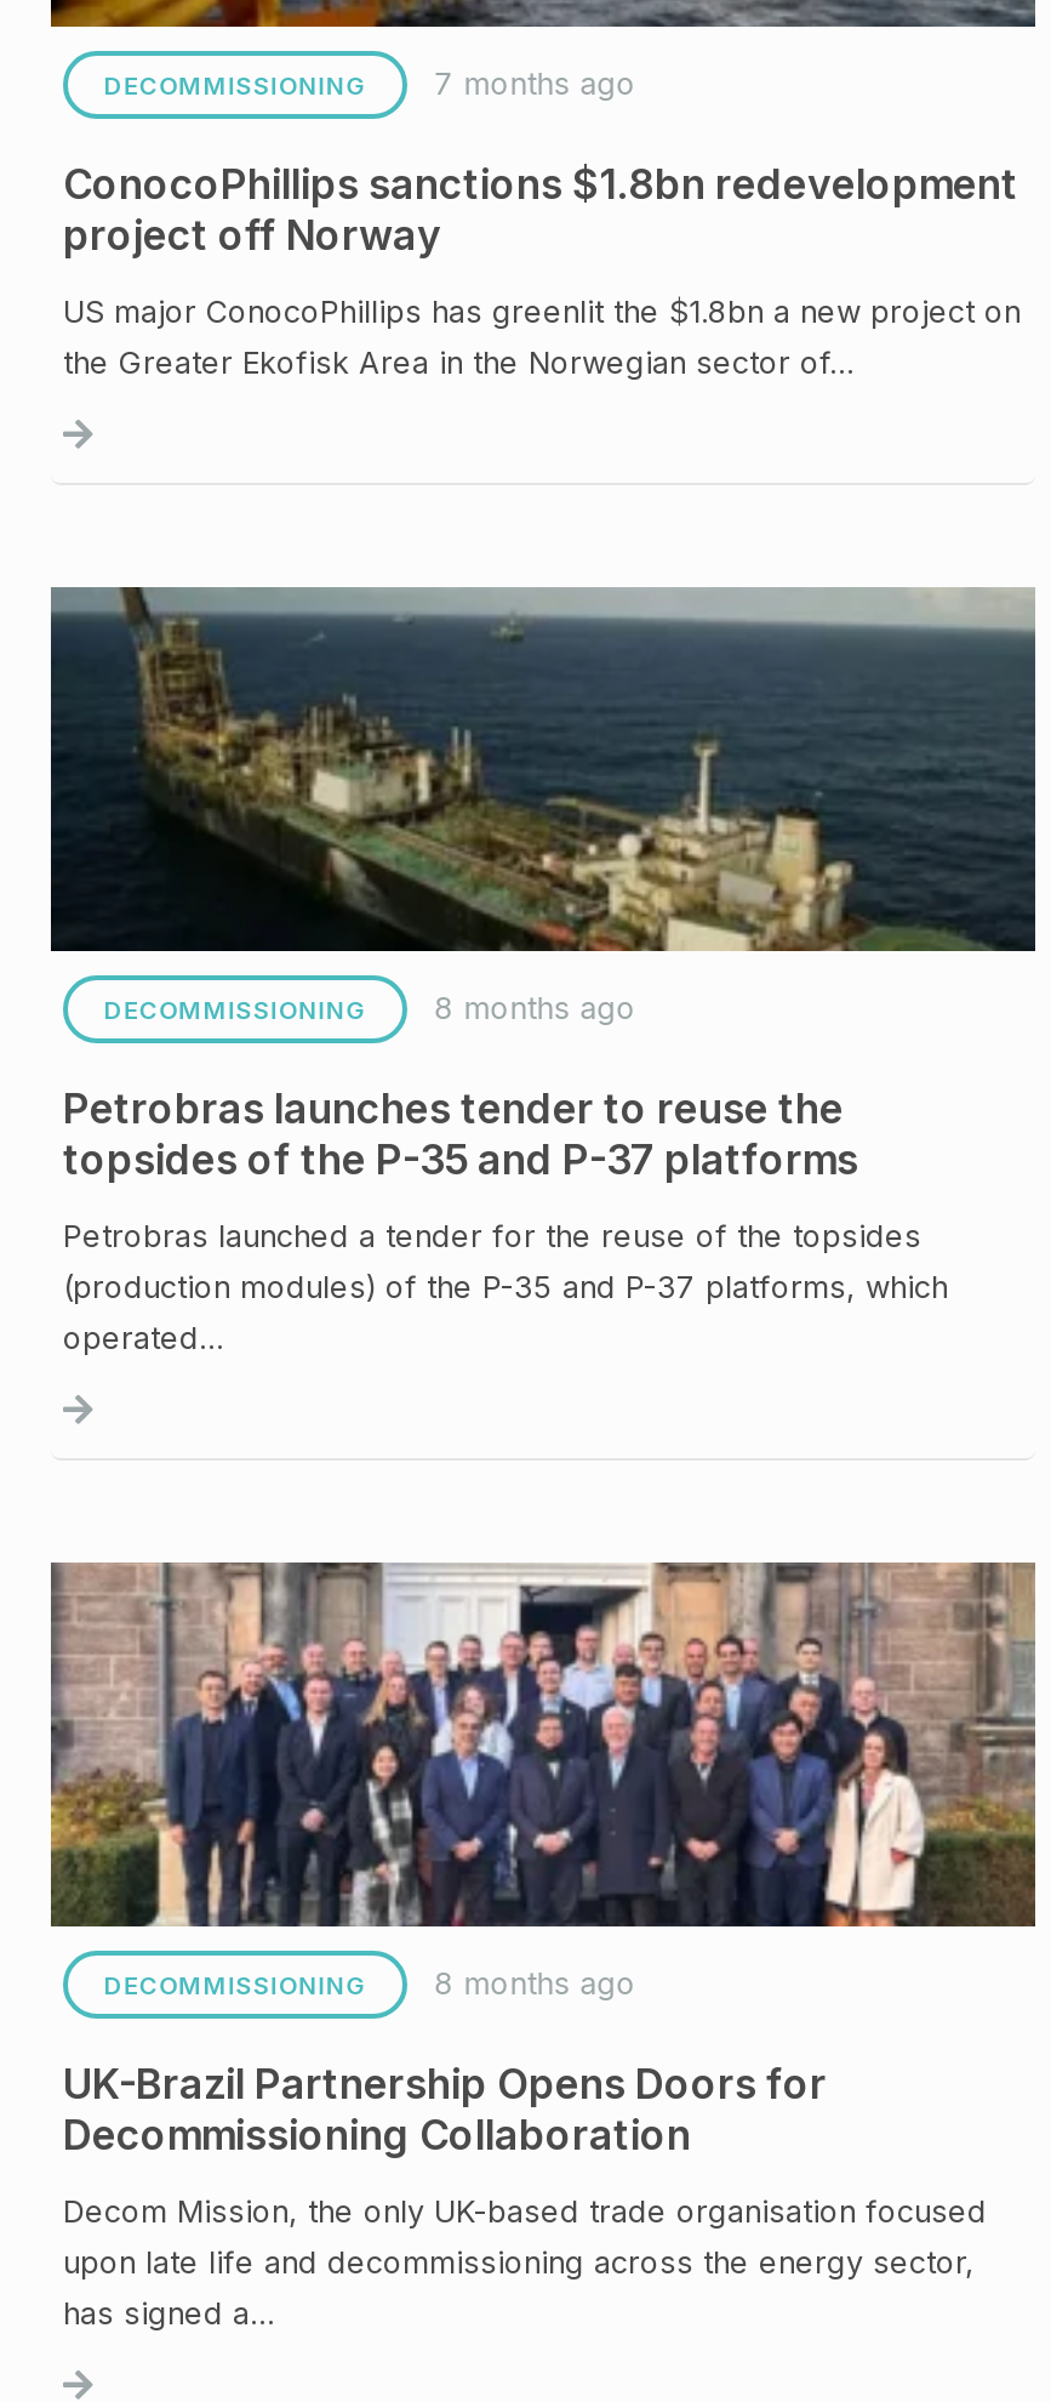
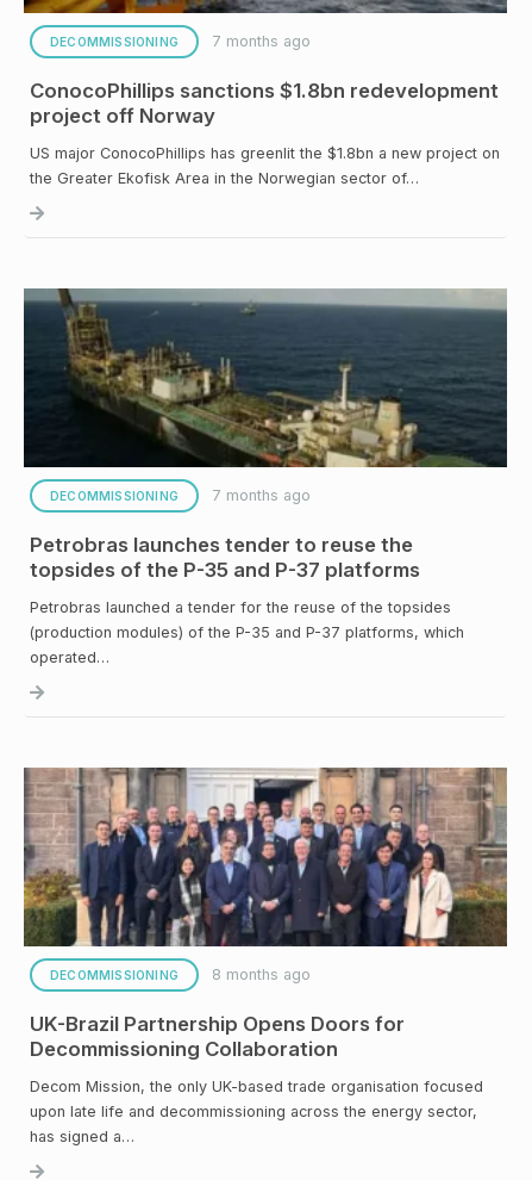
[434,991,636,1028] 8 months ago -> [212,487,311,505] 7 months ago

